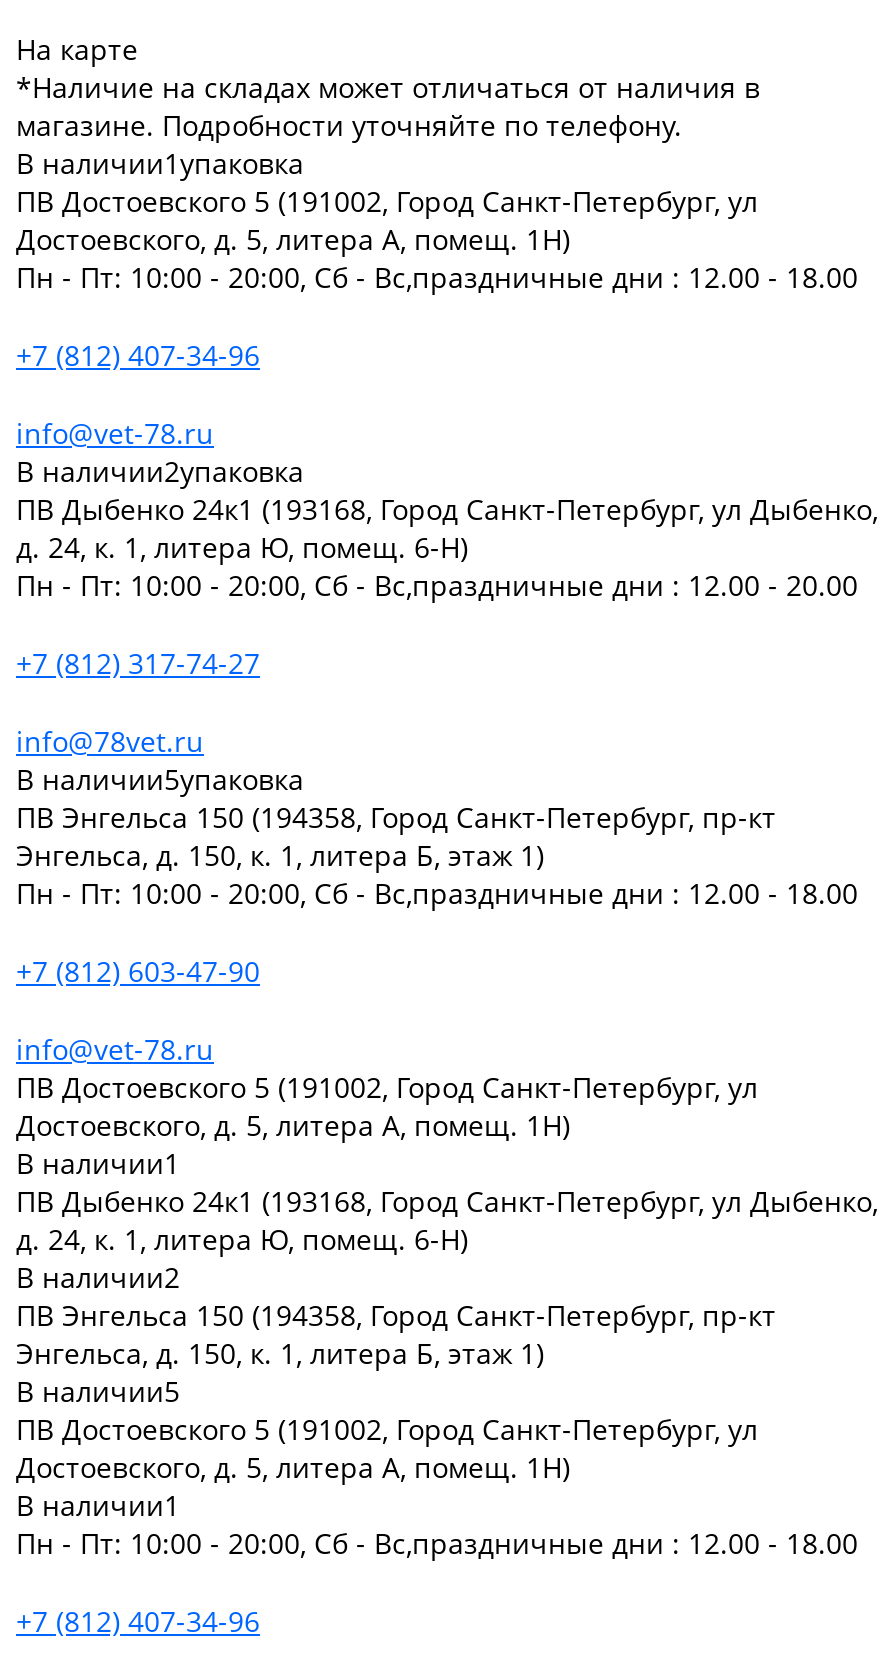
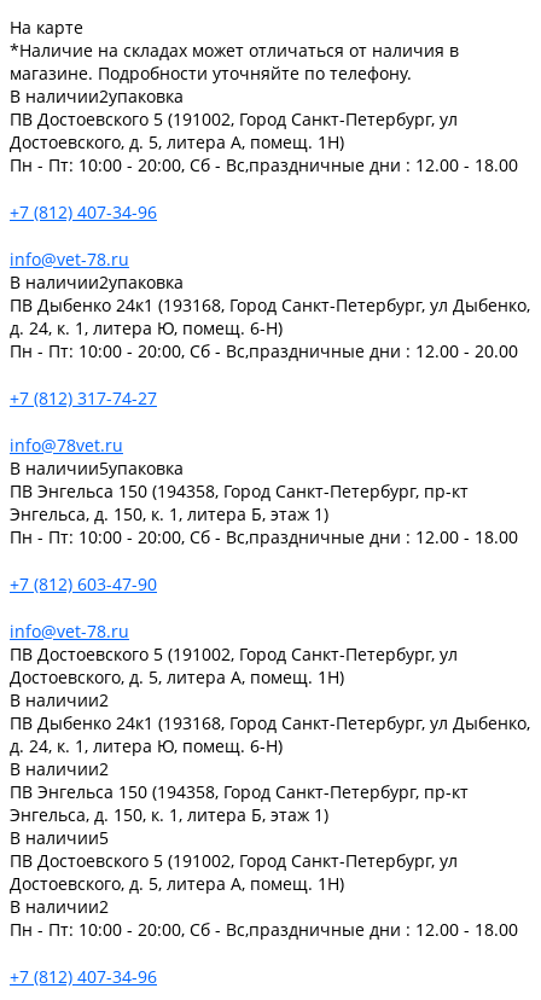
[16,143,304,181] В наличии1упаковка -> [10,84,184,107] В наличии2упаковка
[16,1143,180,1181] В наличии1 -> [10,688,109,711] В наличии2
[16,1485,180,1523] В наличии1 -> [10,894,109,917] В наличии2

